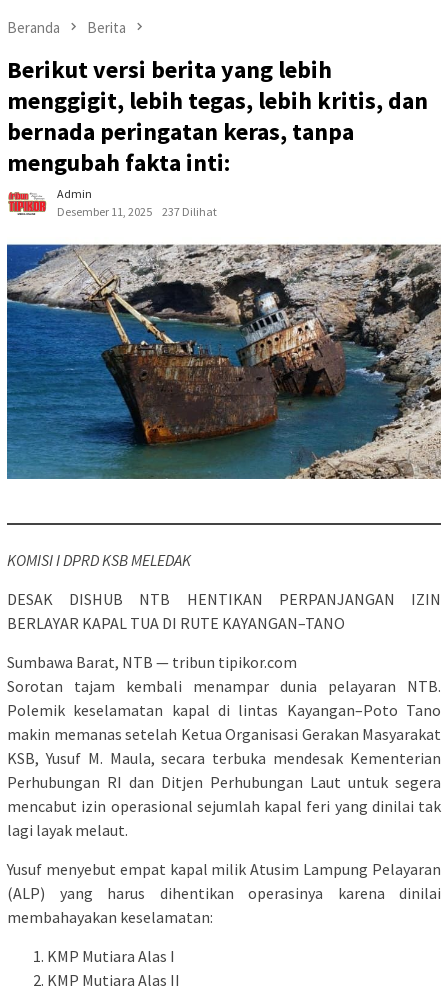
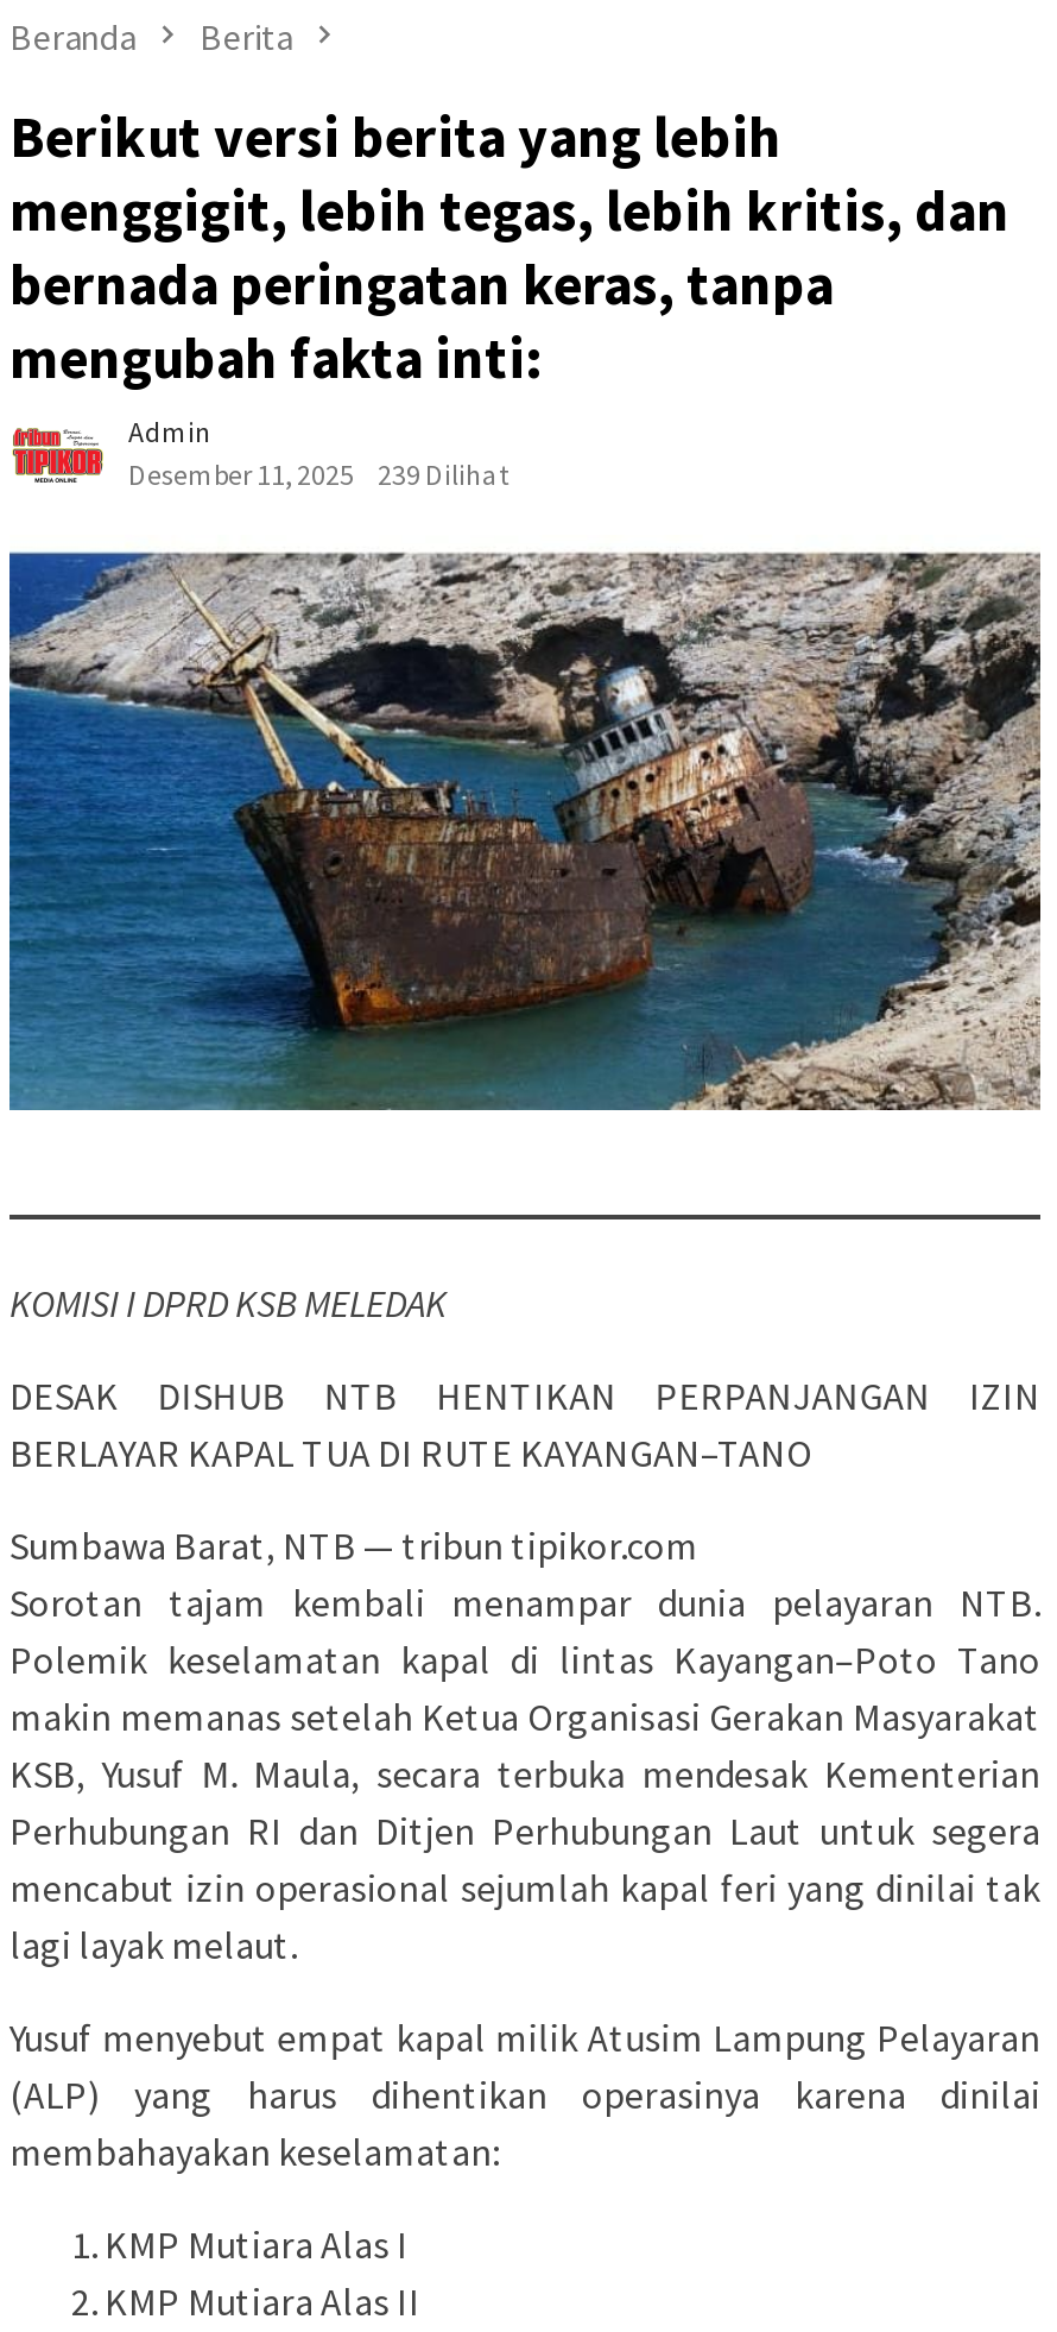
[57,204,217,219] Desember 11, 2025 237 Dilihat -> [128,457,508,493] Desember 11, 2025 239 Dilihat

